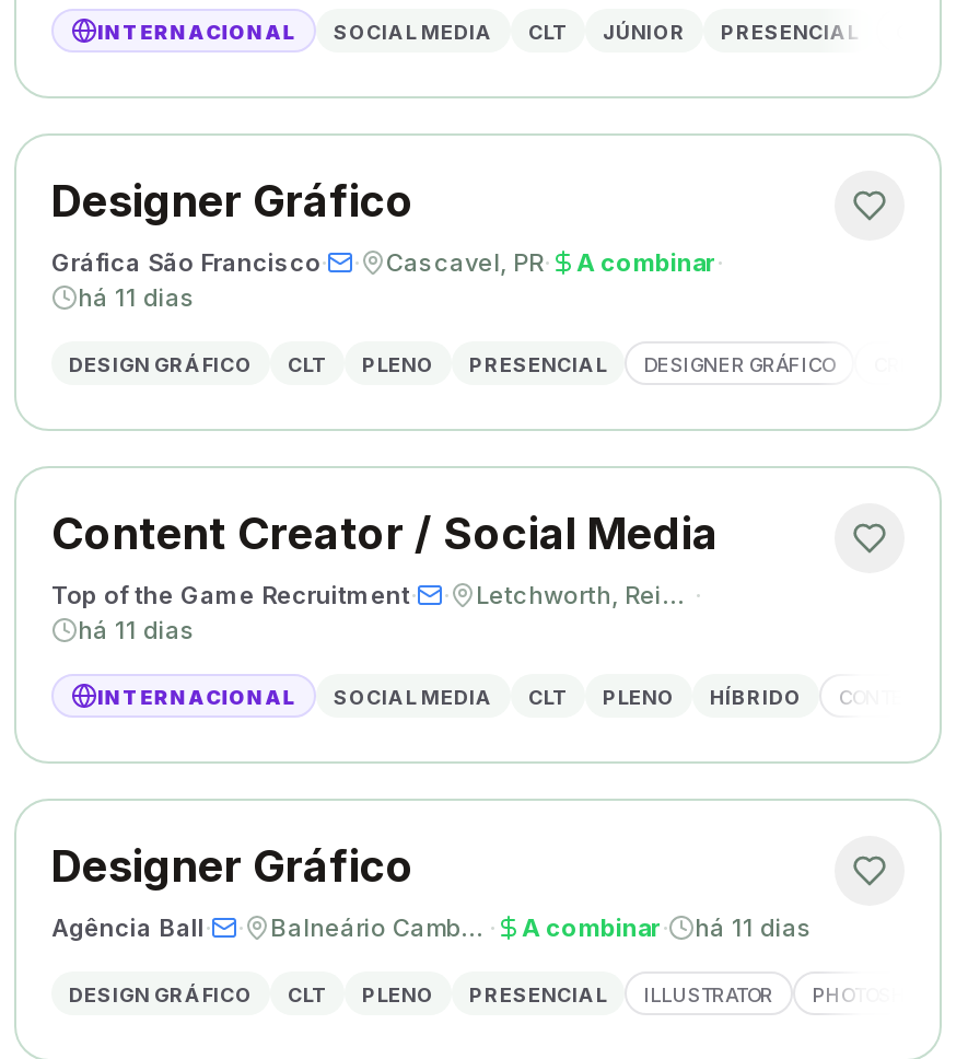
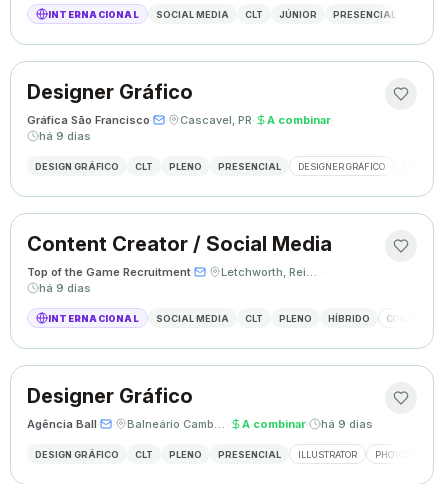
[78,282,196,313] há 11 dias -> [39,129,91,143] há 9 dias
[78,615,196,645] há 11 dias -> [39,281,91,295] há 9 dias
[695,912,813,943] há 11 dias -> [321,417,373,431] há 9 dias

